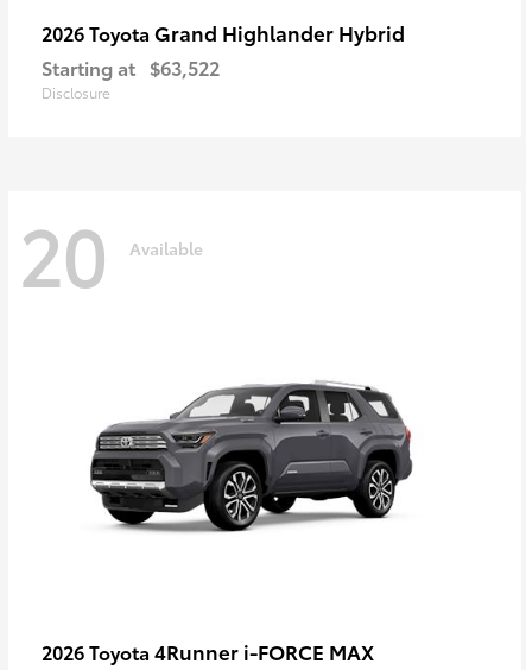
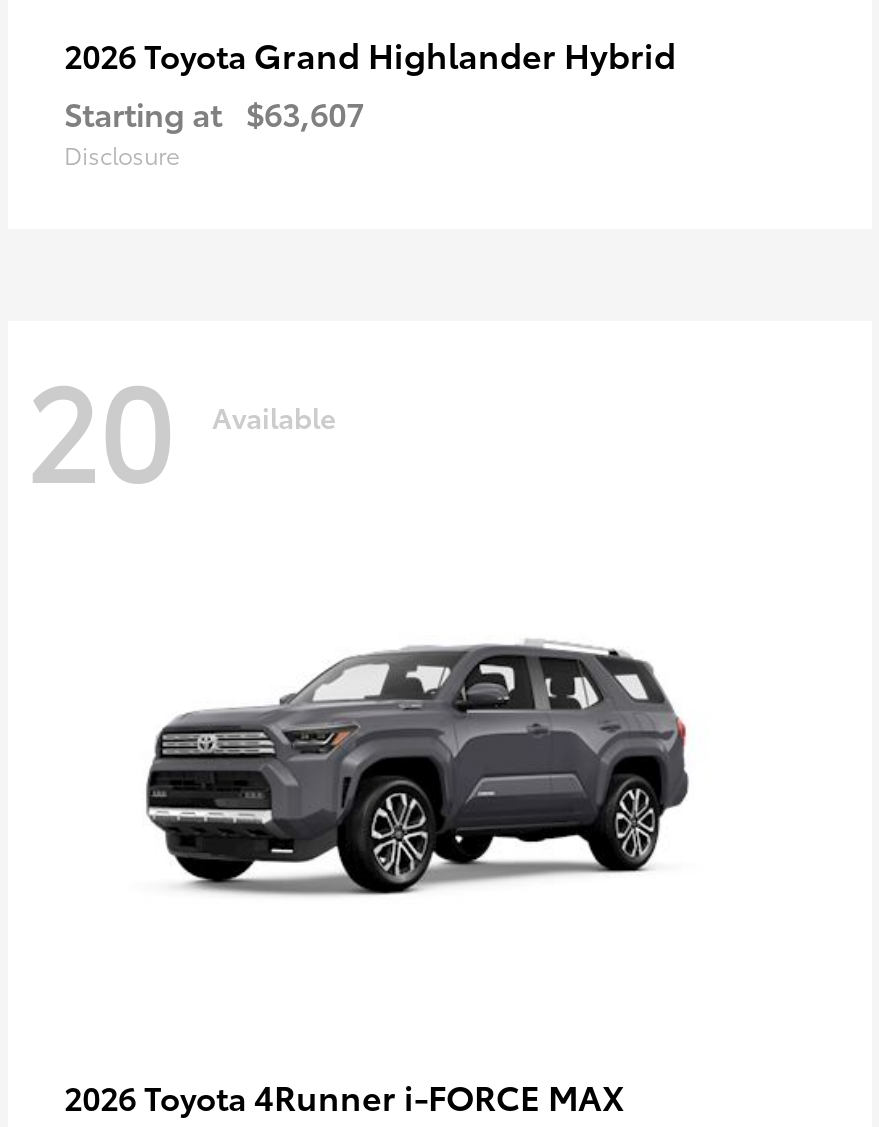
[42,53,220,81] Starting at $63,522 -> [64,89,364,135] Starting at $63,607

